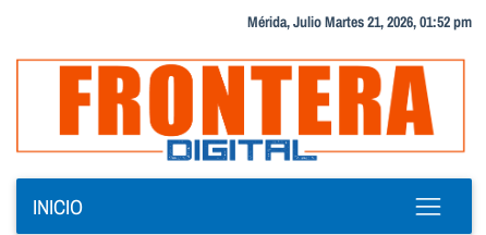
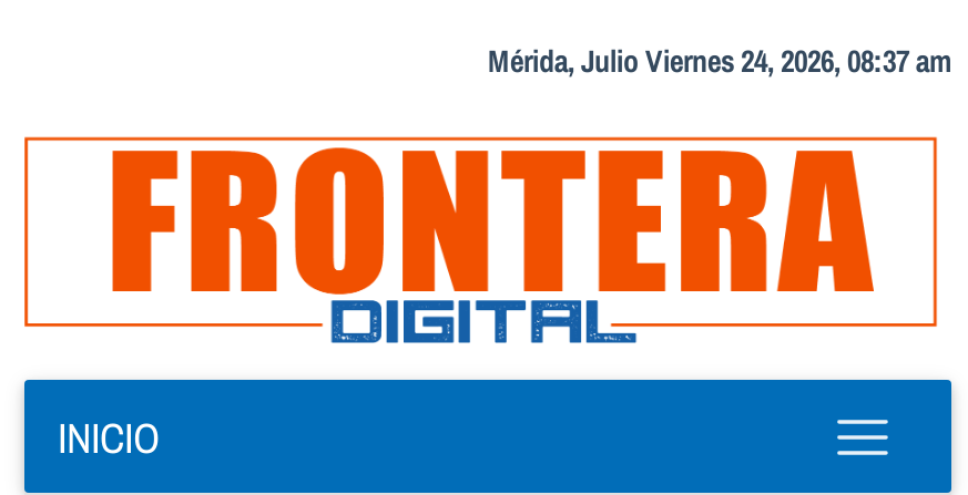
[247,13,472,30] Mérida, Julio Martes 21, 2026, 01:52 pm -> [488,43,951,79] Mérida, Julio Viernes 24, 2026, 08:37 am

